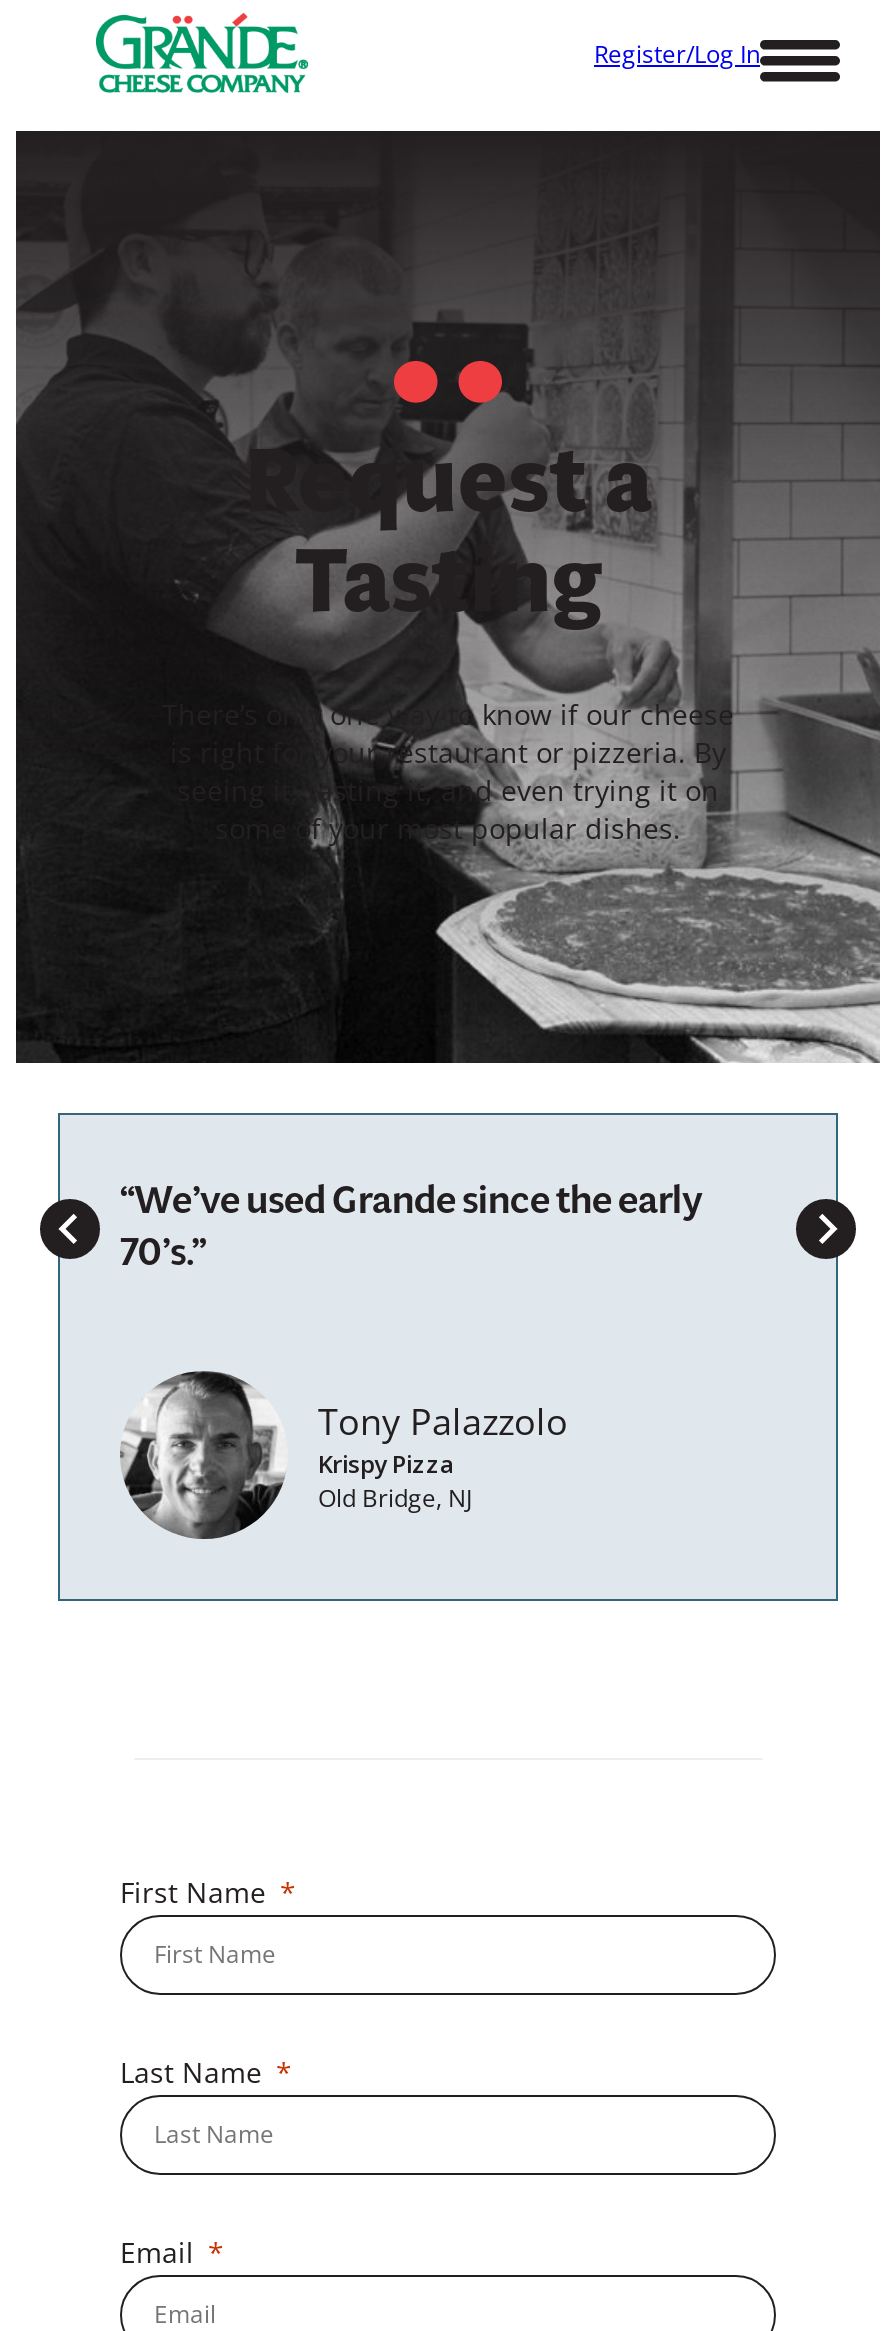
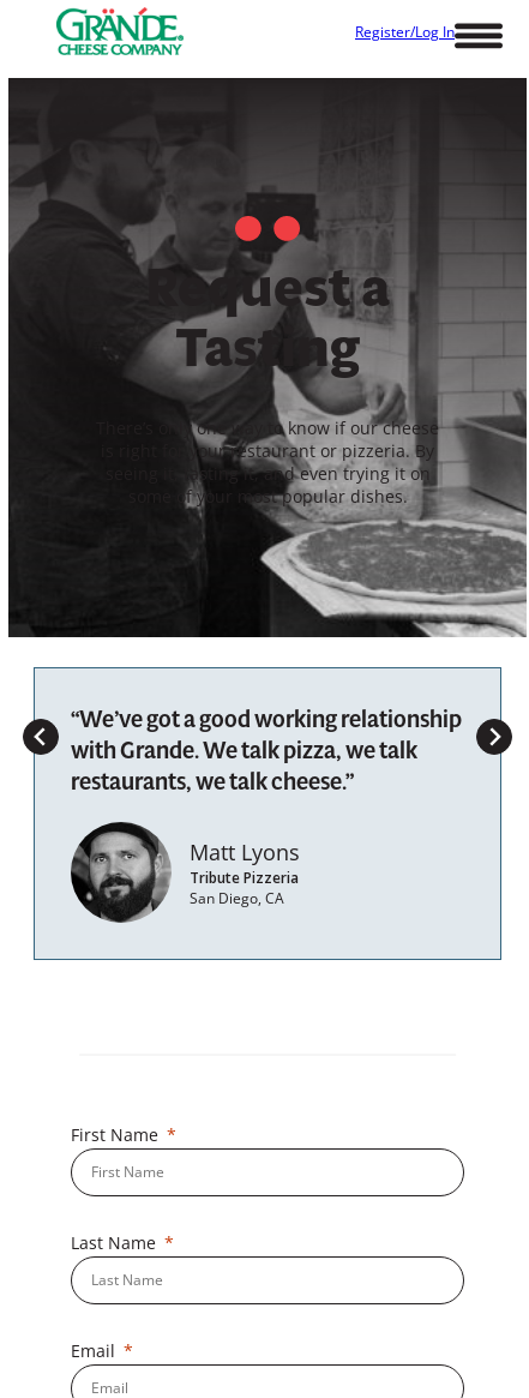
[120,1173,702,1279] “We’ve used Grande since the early | 70’s.” -> [71,703,462,798] “We’ve got a good working relationship | with Grande. We talk pizza, we talk | restaurants, we talk cheese.”
[122,1377,568,1535] [image] | Tony Palazzolo | Krispy Pizza | Old Bridge, NJ -> [71,824,300,922] [image] | Matt Lyons | Tribute Pizzeria | San Diego, CA

